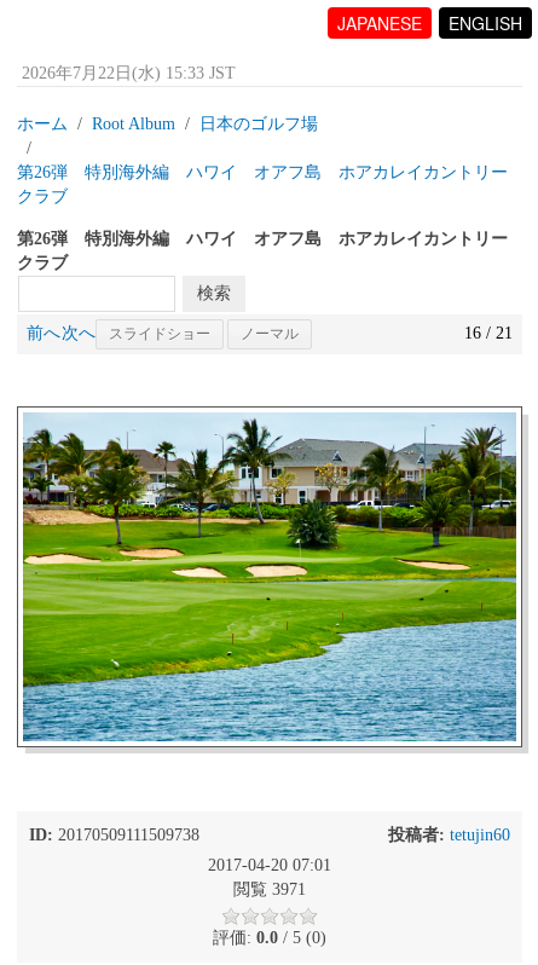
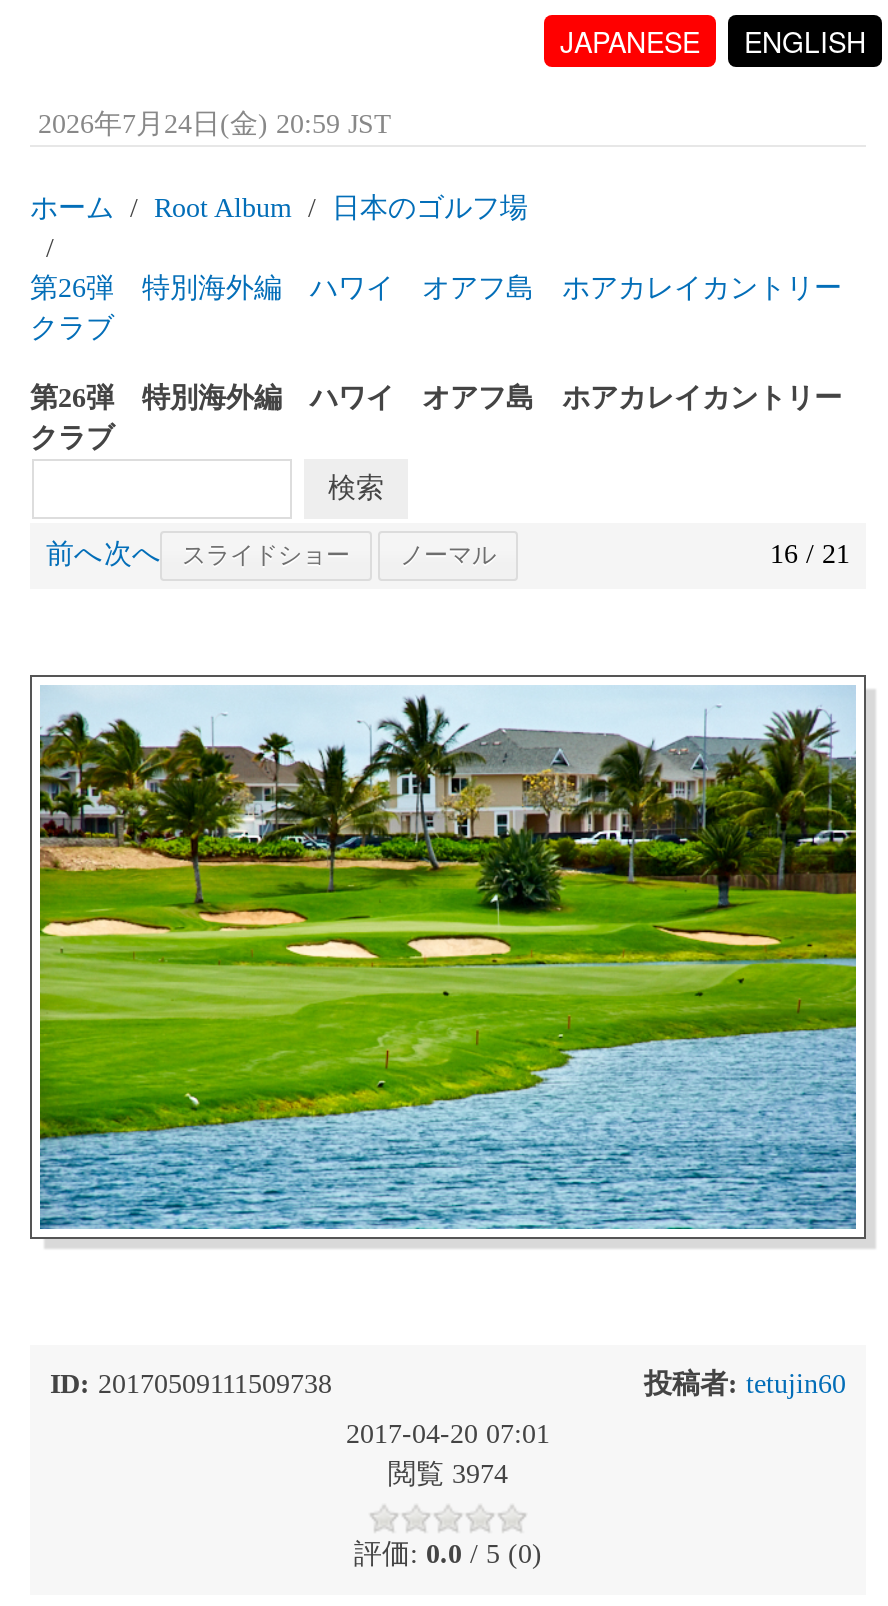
[17,64,236,82] 2026年7月22日(水) 15:33 JST -> [30,109,392,139] 2026年7月24日(金) 20:59 JST
[233,881,306,899] 閲覧 3971 -> [388,1459,508,1489] 閲覧 3974

